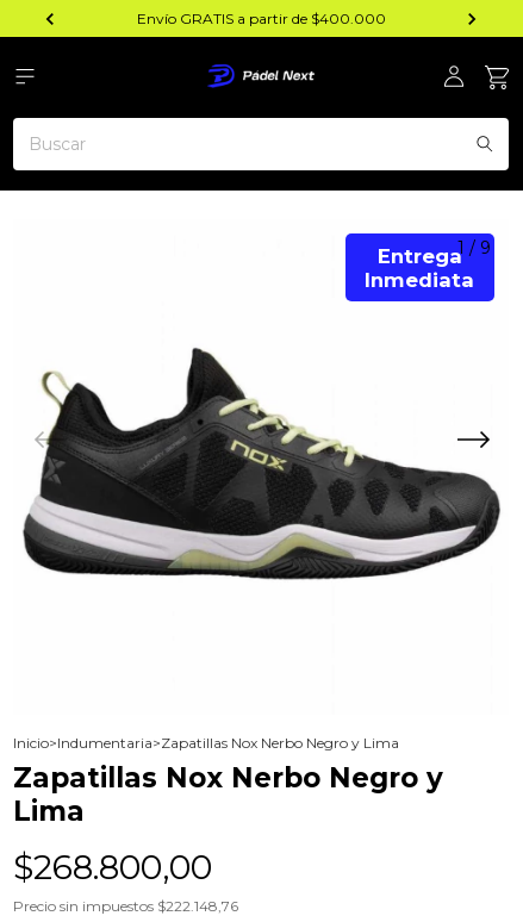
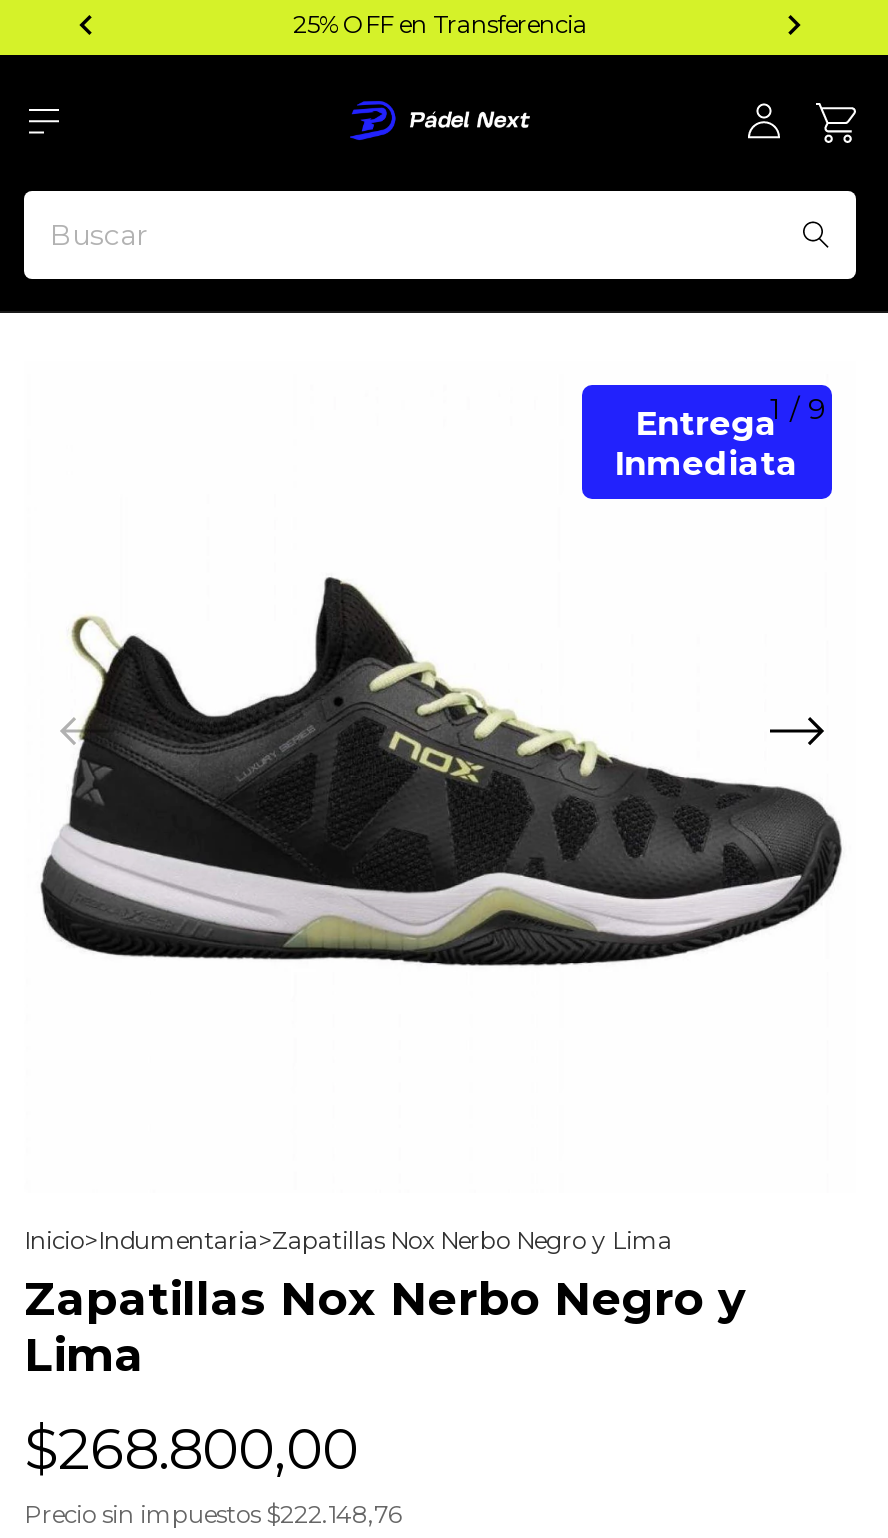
[136,10,385,27] Envío GRATIS a partir de $400.000 -> [293,9,587,39] 25% OFF en Transferencia

